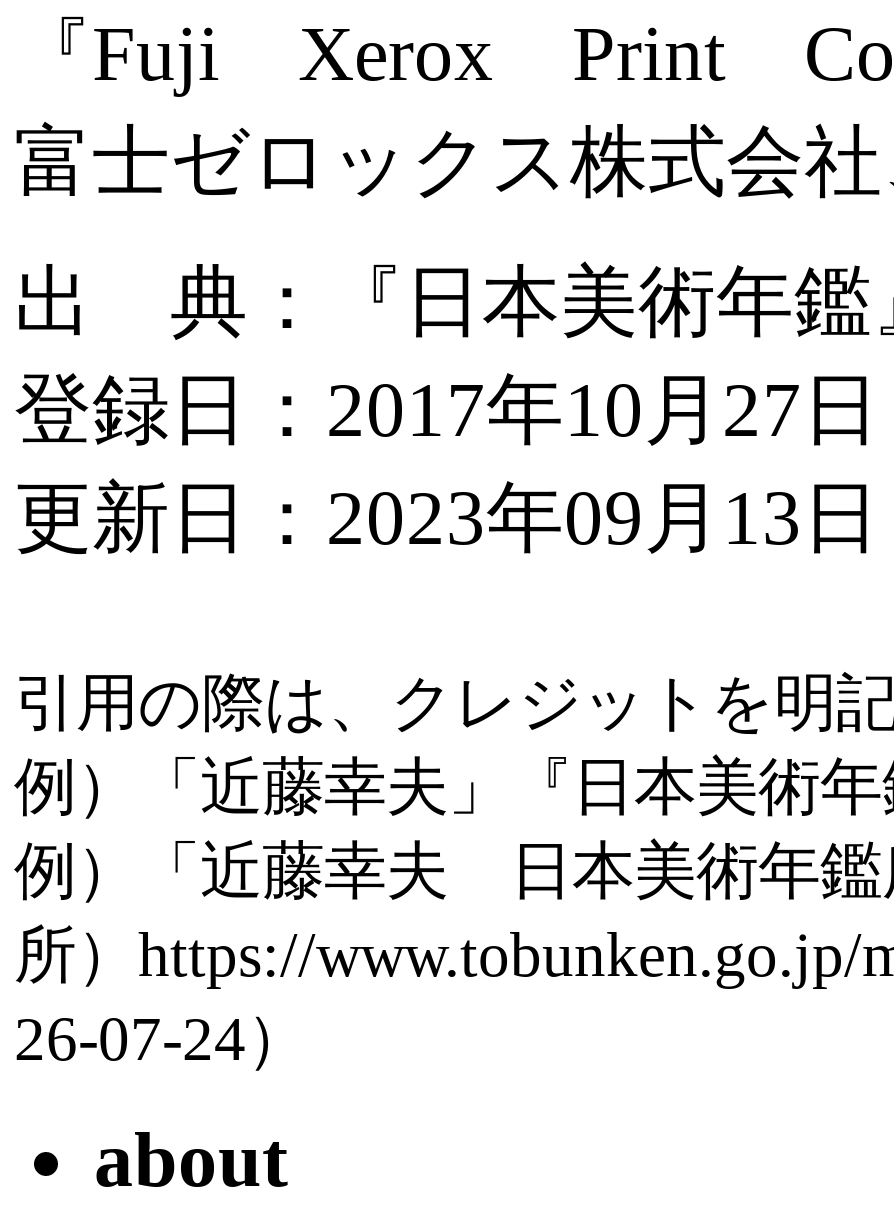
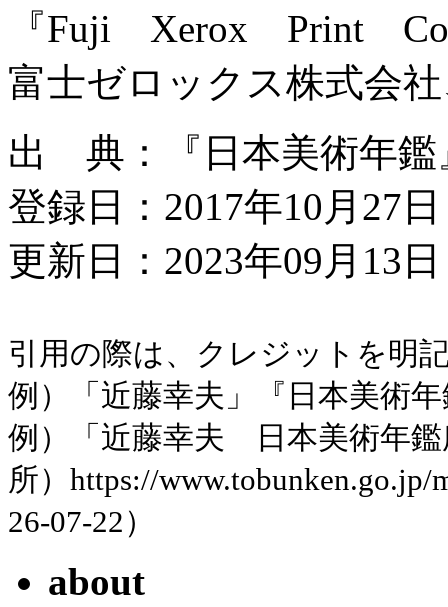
[14,1005,308,1075] 26-07-24） -> [8,504,155,539] 26-07-22）

